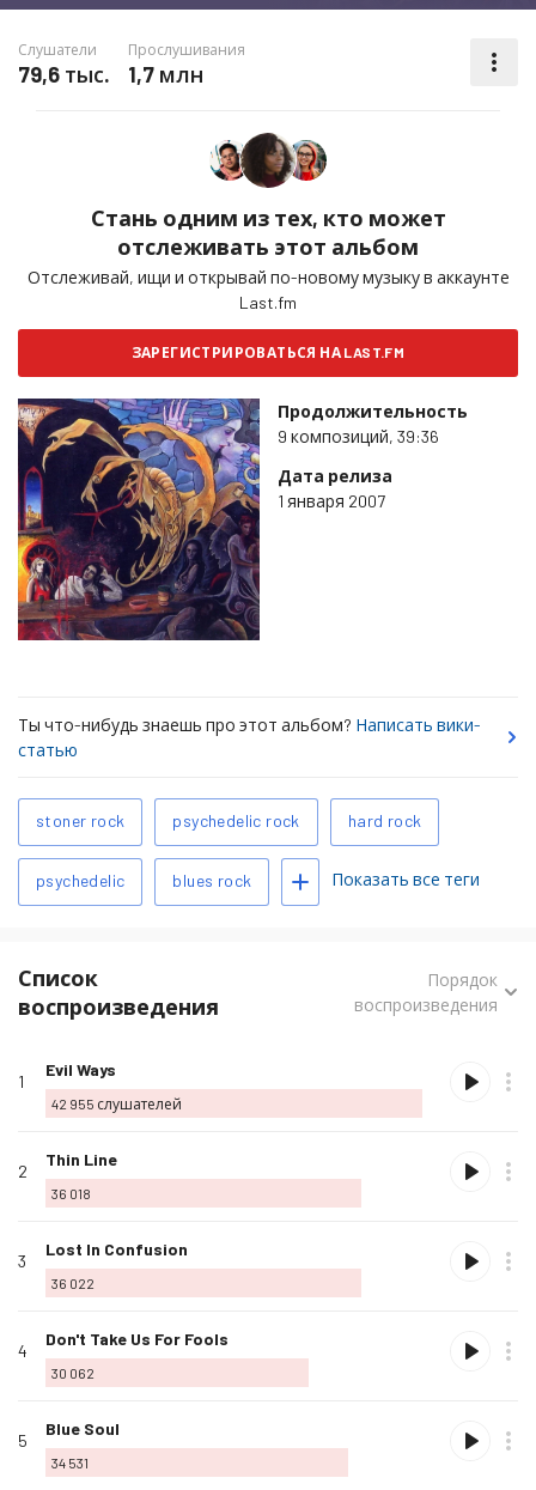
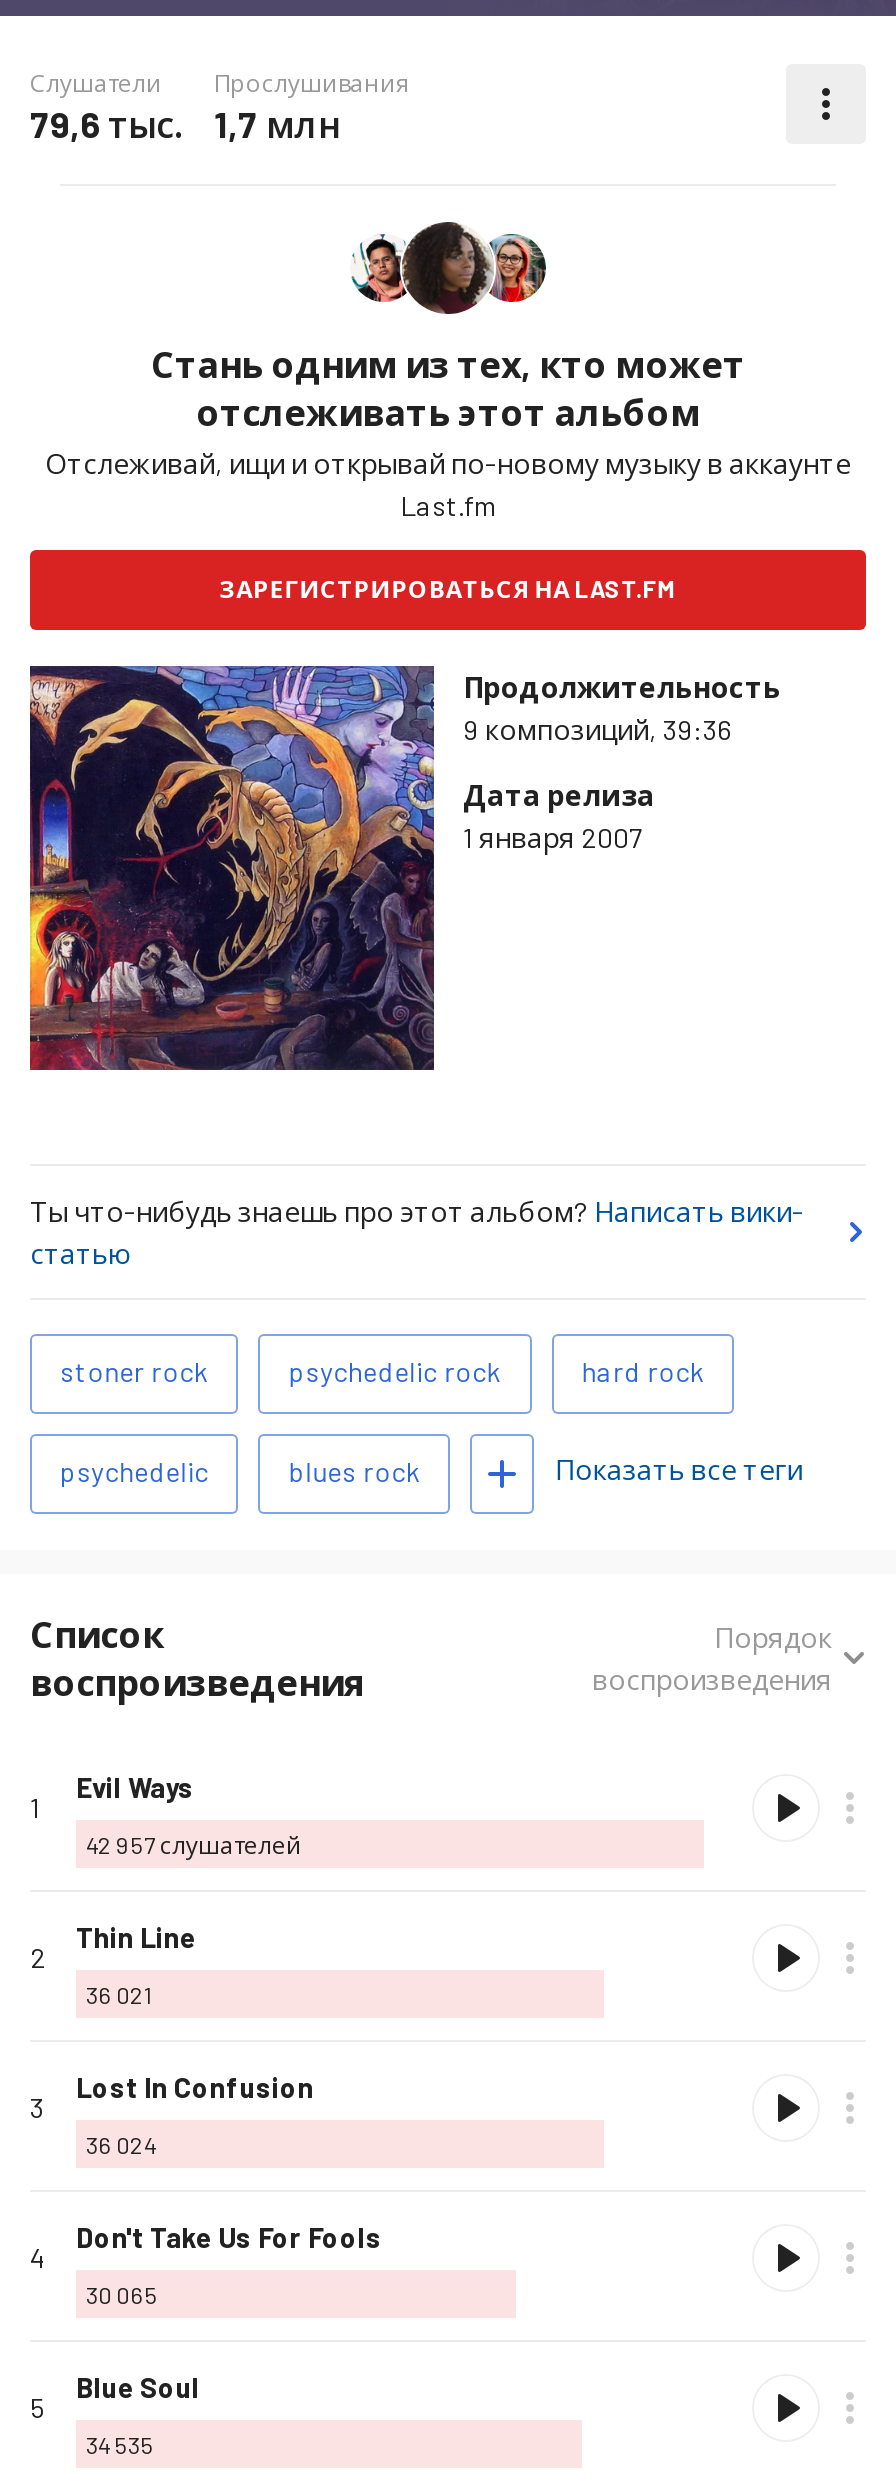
[51,1094,182,1111] 42 955 слушателей -> [86,1829,302,1857] 42 957 слушателей
[51,1184,91,1201] 36 018 -> [86,1979,152,2007] 36 021
[51,1274,95,1291] 36 022 -> [86,2129,156,2157] 36 024
[51,1364,95,1380] 30 062 -> [86,2279,158,2307] 30 065
[51,1453,89,1470] 34 531 -> [86,2429,154,2457] 34 535

